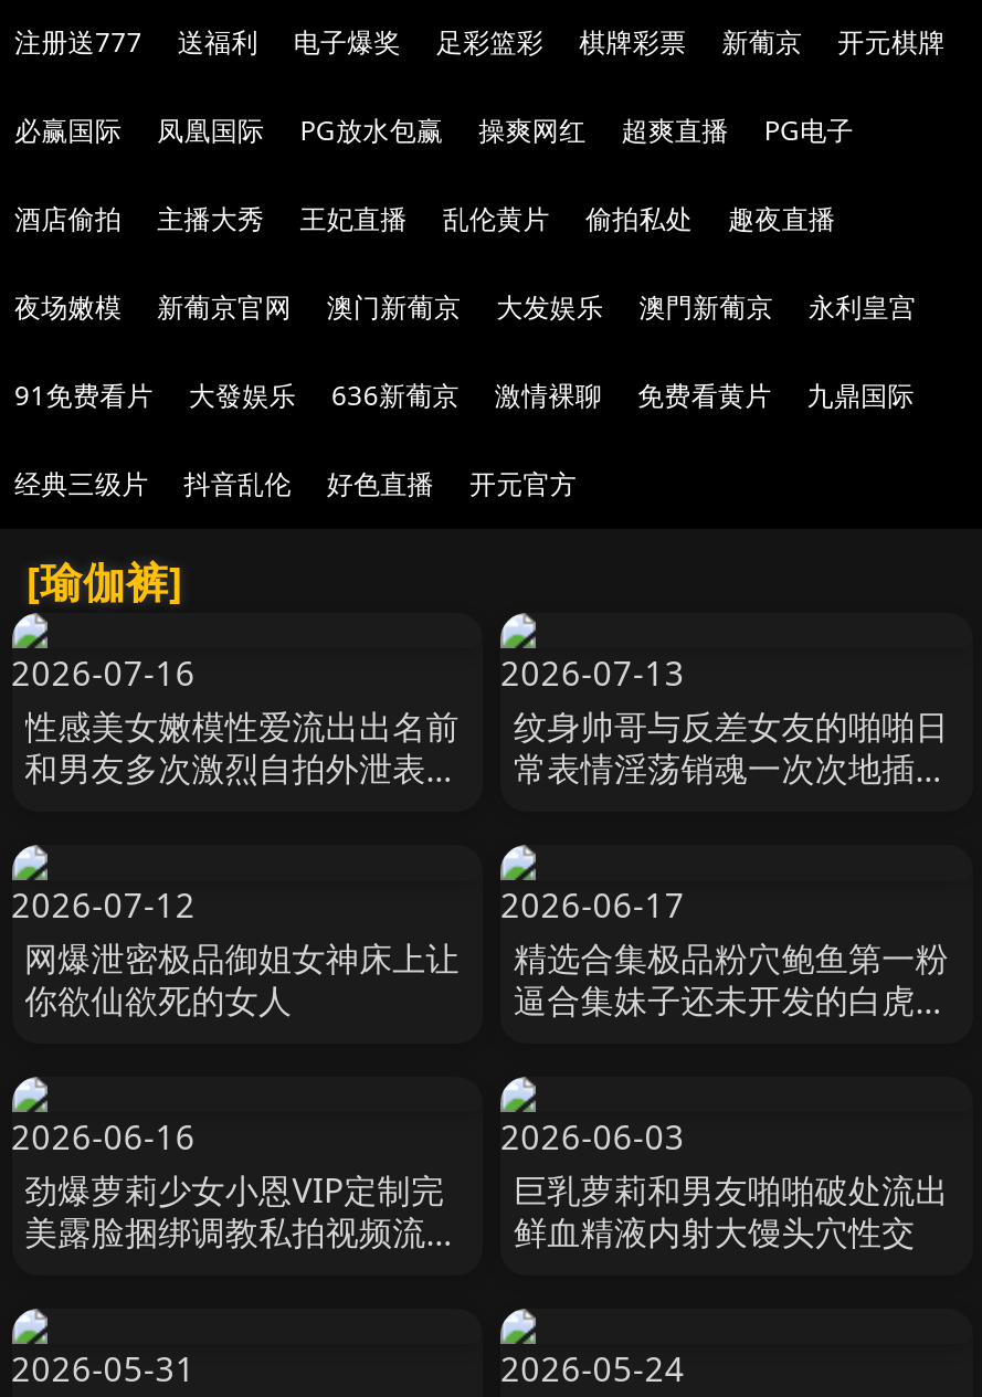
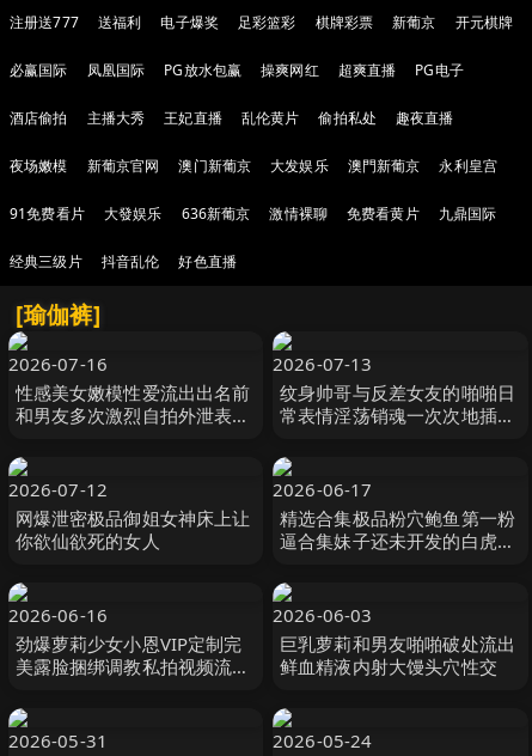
[469,465,577,502] 开元官方 -> none

